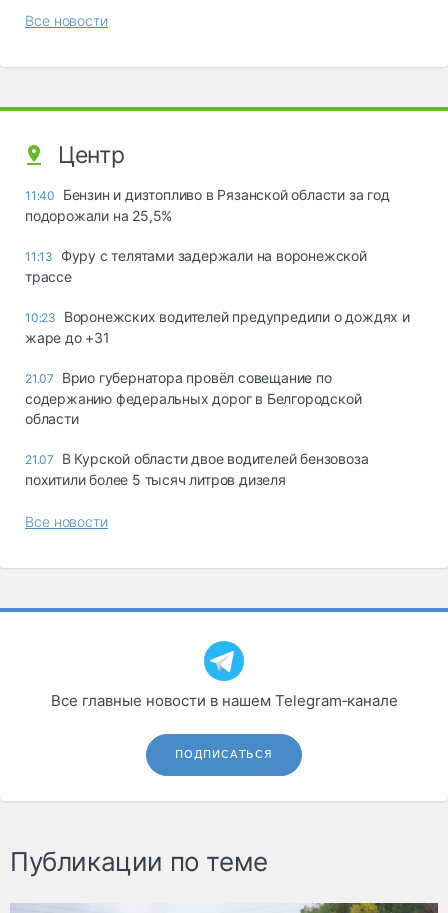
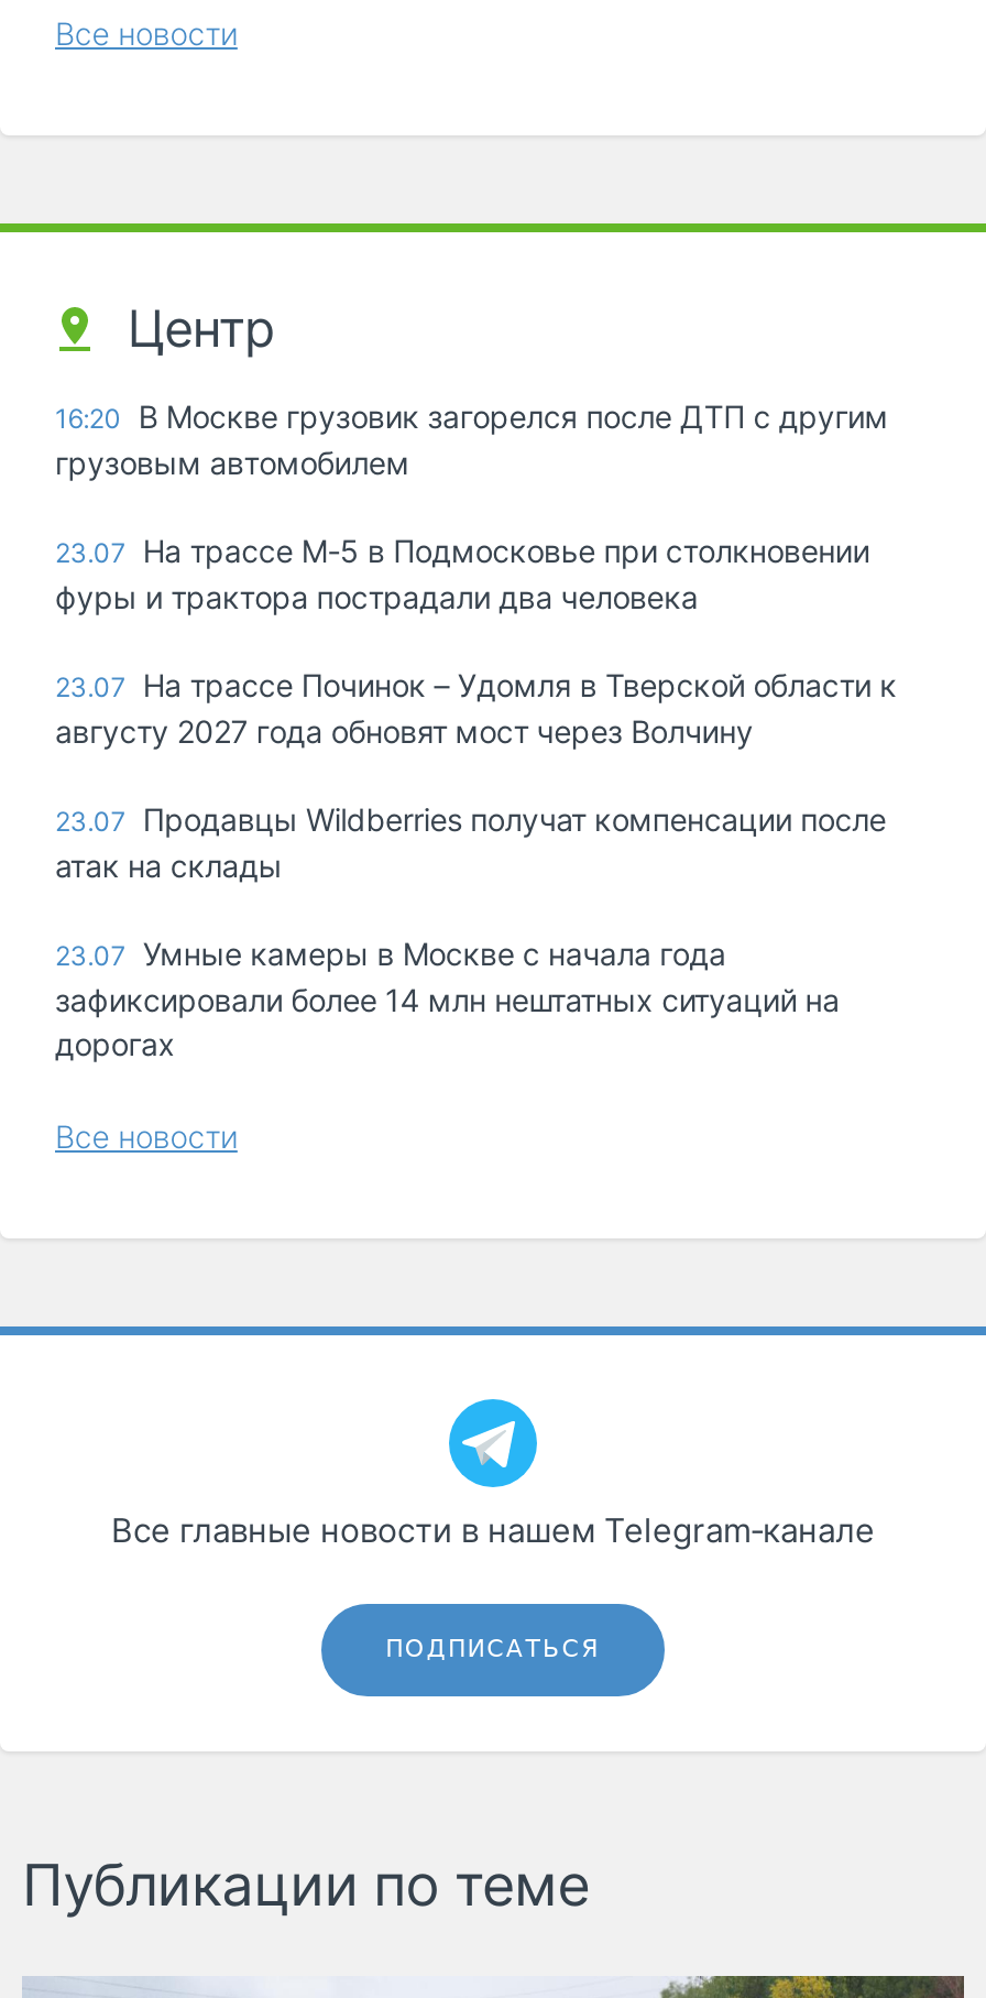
[25,186,390,224] 11:40 Бензин и дизтопливо в Рязанской области за год | подорожали на 25,5% -> [55,398,888,481] 16:20 В Москве грузовик загорелся после ДТП с другим | грузовым автомобилем
[25,247,367,285] 11:13 Фуру с телятами задержали на воронежской | трассе -> [55,532,869,616] 23.07 На трассе М-5 в Подмосковье при столкновении | фуры и трактора пострадали два человека
[25,308,410,346] 10:23 Воронежских водителей предупредили о дождях и | жаре до +31 -> [55,666,897,750] 23.07 На трассе Починок – Удомля в Тверской области к | августу 2027 года обновят мост через Волчину
[25,369,361,427] 21.07 Врио губернатора провёл совещание по | содержанию федеральных дорог в Белгородской | области -> [55,801,886,884] 23.07 Продавцы Wildberries получат компенсации после | атак на склады
[25,450,368,488] 21.07 В Курской области двое водителей бензовоза | похитили более 5 тысяч литров дизеля -> [55,935,839,1063] 23.07 Умные камеры в Москве с начала года | зафиксировали более 14 млн нештатных ситуаций на | дорогах

